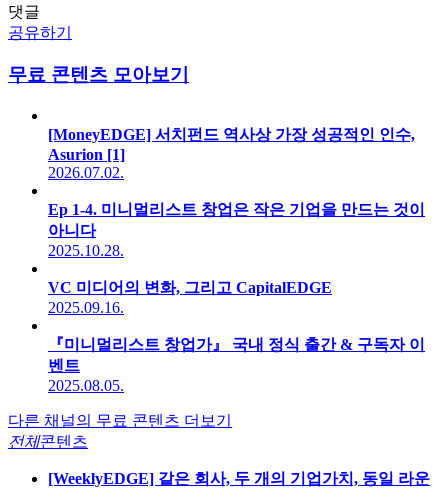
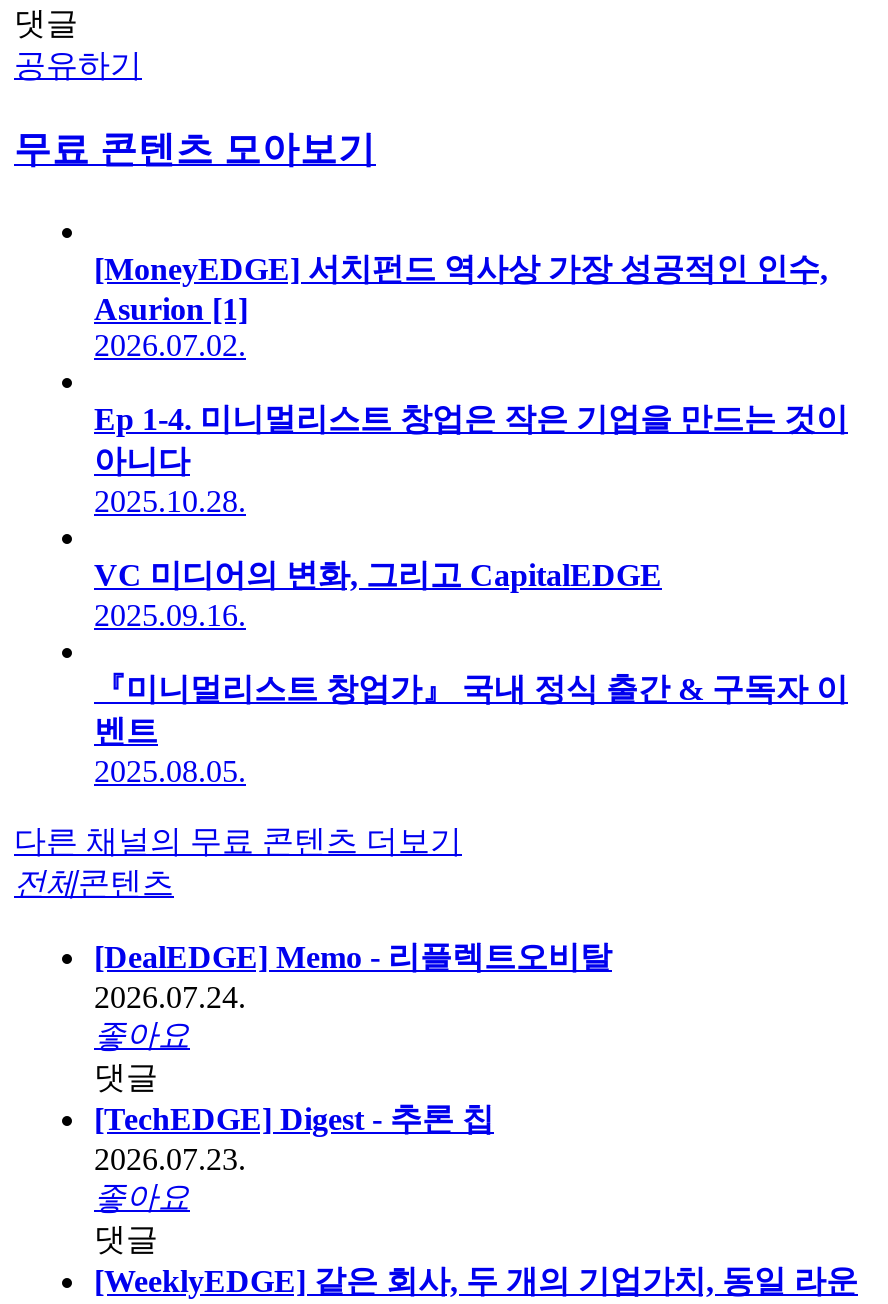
none -> [94,940,612,1256] [DealEDGE] Memo - 리플렉트오비탈 | 2026.07.24. | 좋아요 | 댓글 | [TechEDGE] Digest - 추론 칩 | 2026.07.23. | 좋아요 | 댓글

